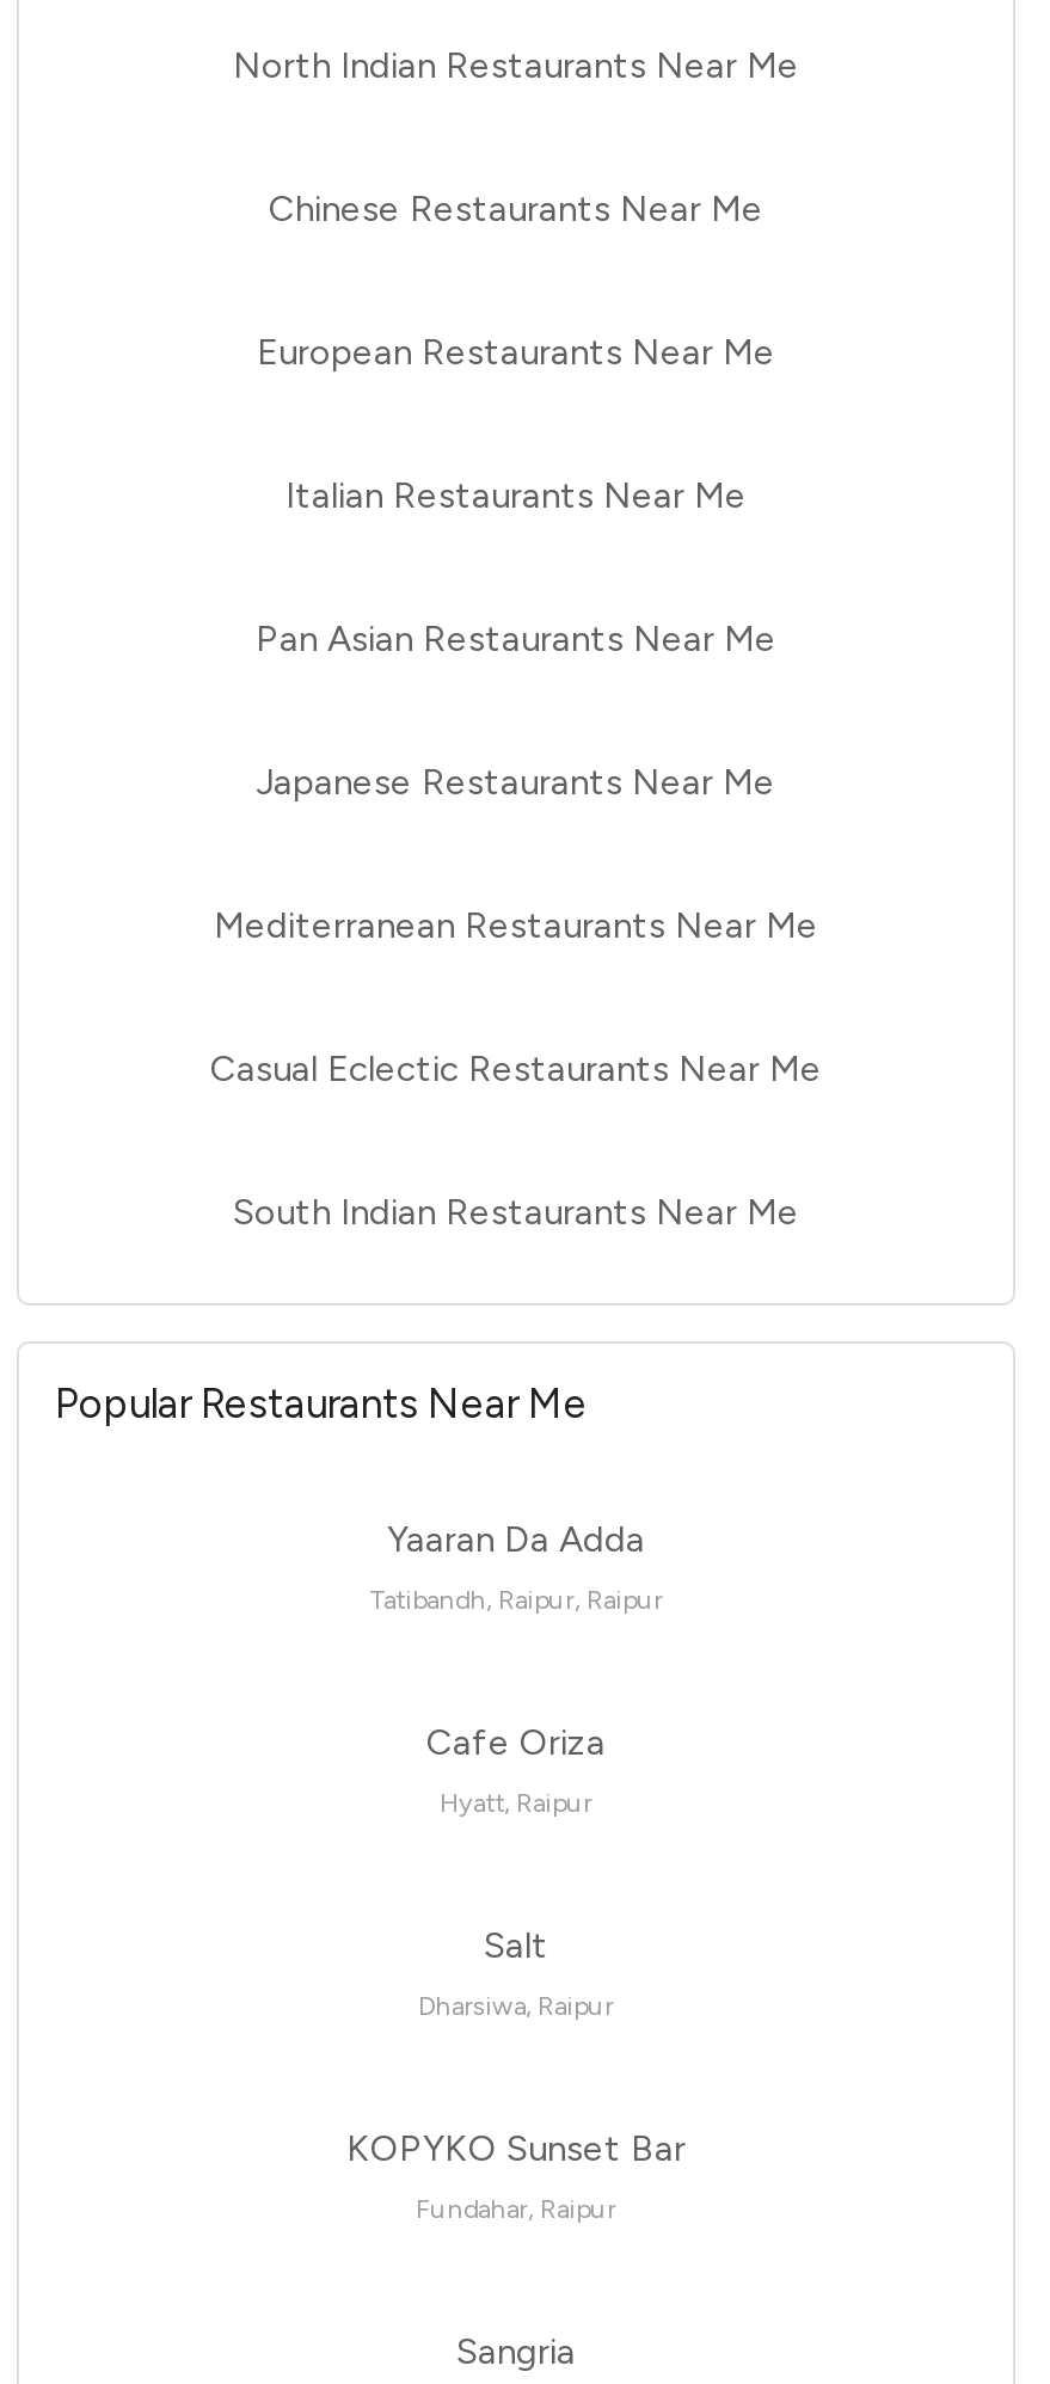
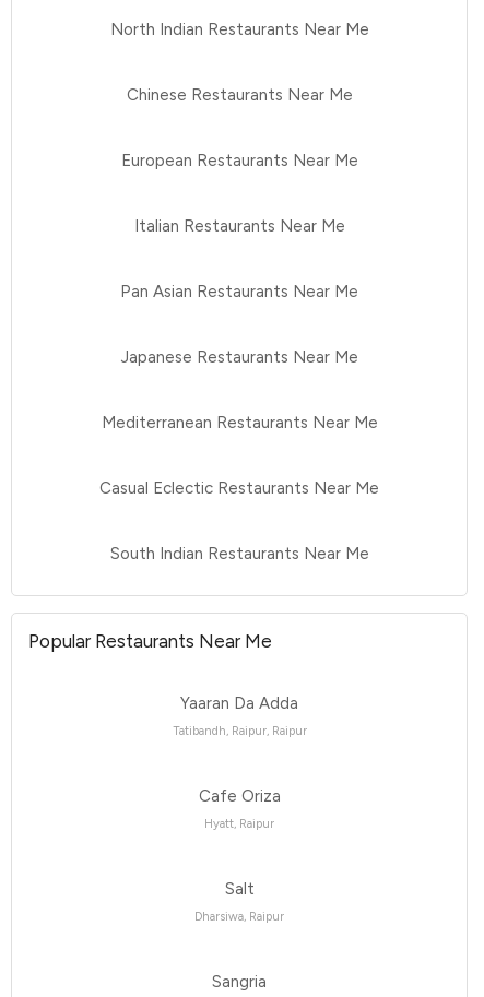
[346,2127,686,2225] KOPYKO Sunset Bar | Fundahar, Raipur -> none

